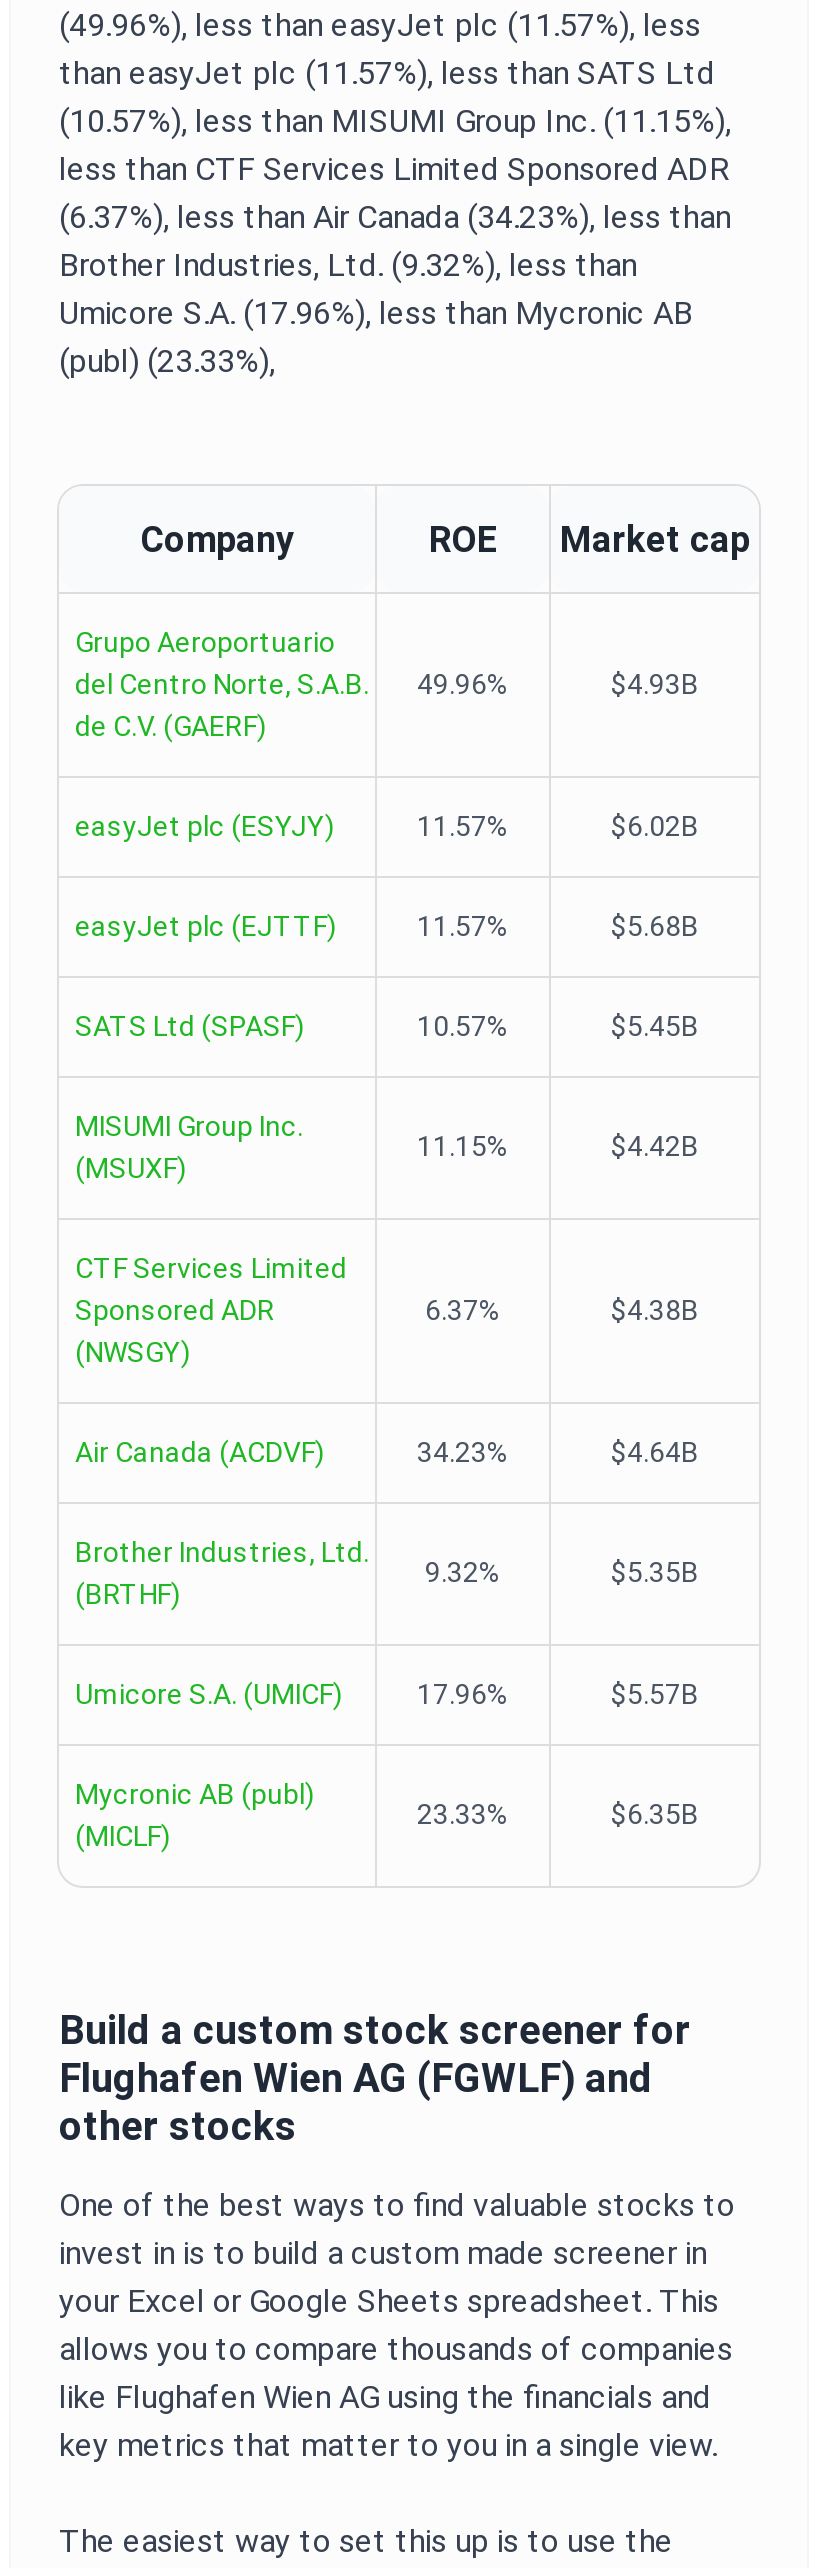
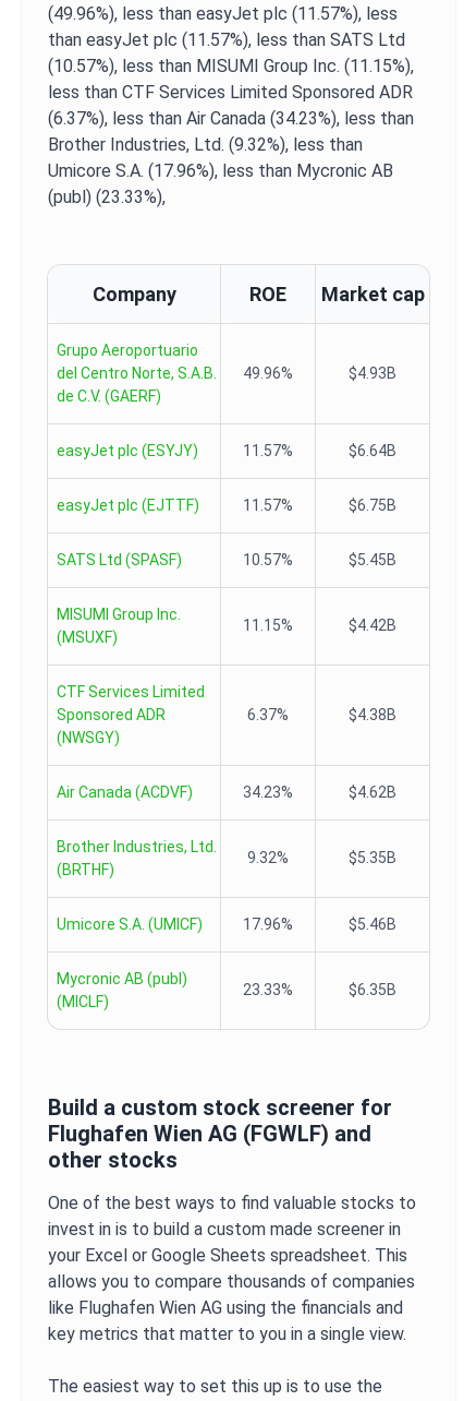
[611,810,699,842] $6.02B -> [349,442,396,459] $6.64B
[611,910,699,942] $5.68B -> [349,496,396,514] $6.75B
[611,1436,699,1468] $4.64B -> [349,783,396,801] $4.62B
[611,1678,699,1710] $5.57B -> [349,915,396,933] $5.46B

